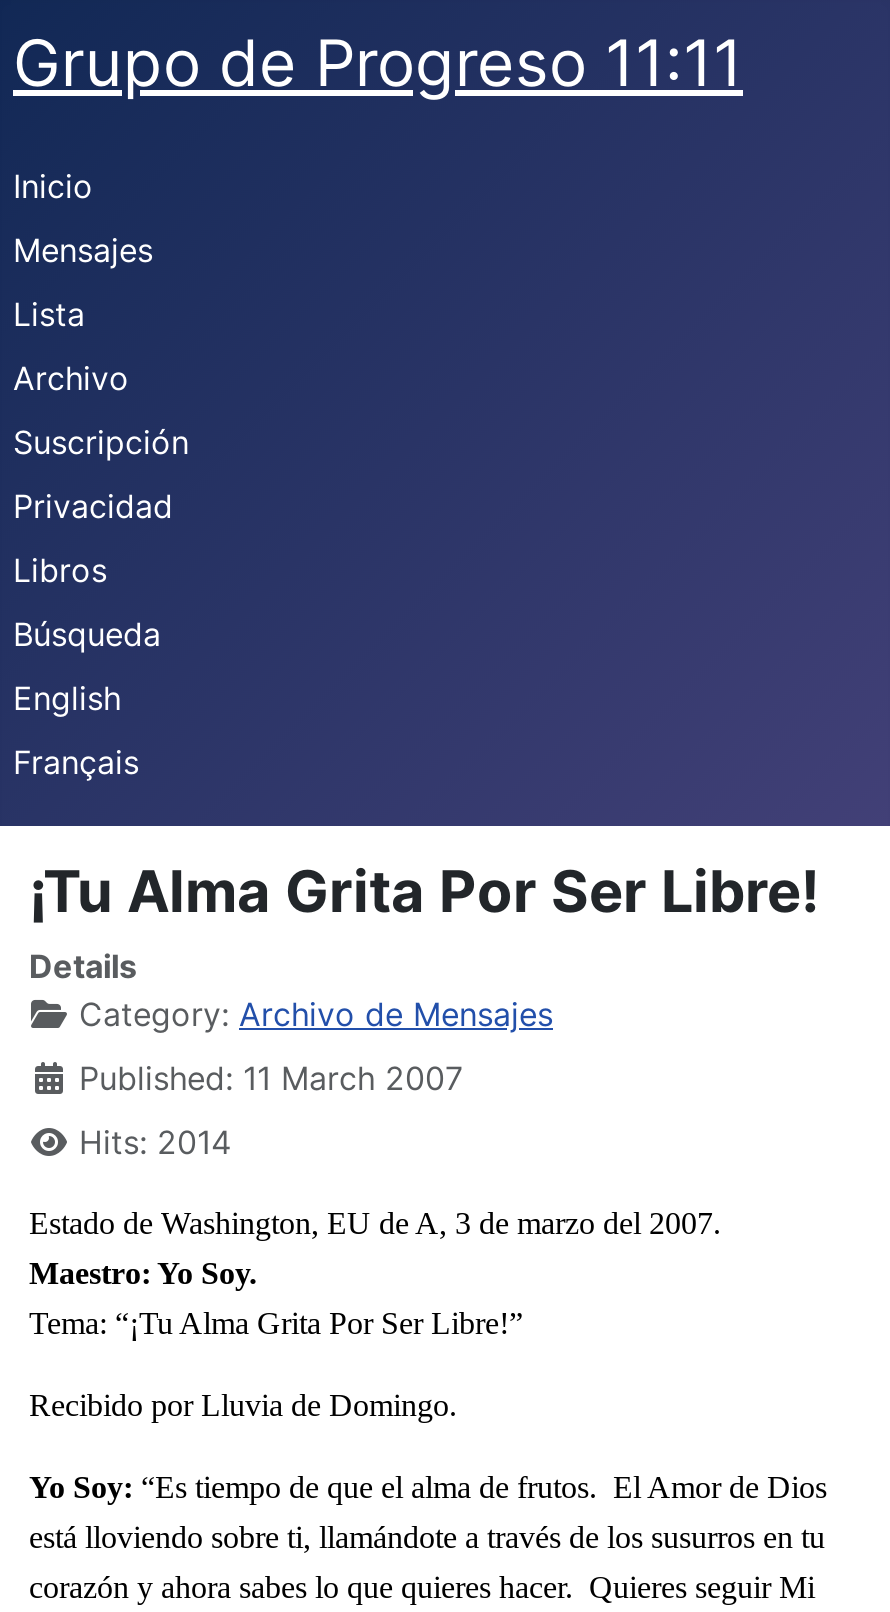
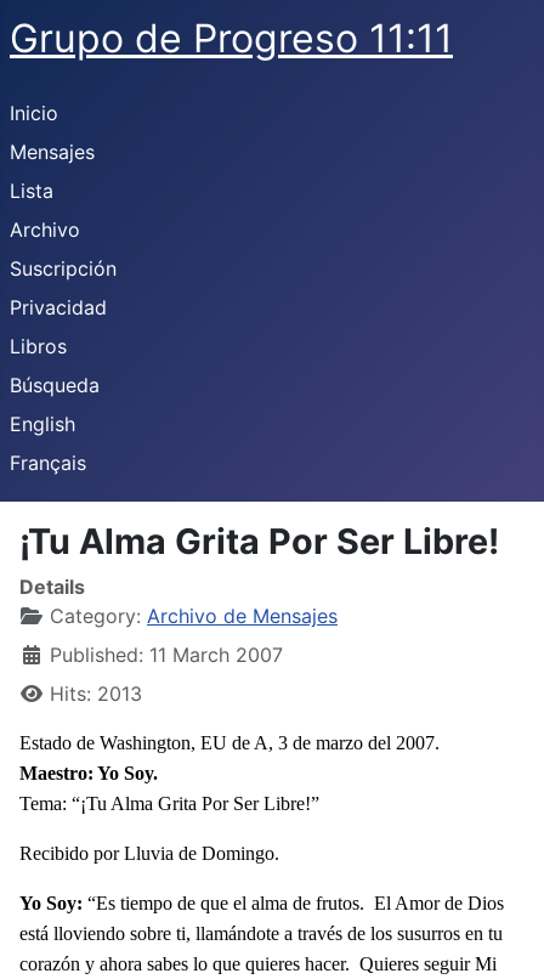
[79,1122,231,1162] Hits: 2014 -> [50,681,142,706] Hits: 2013

